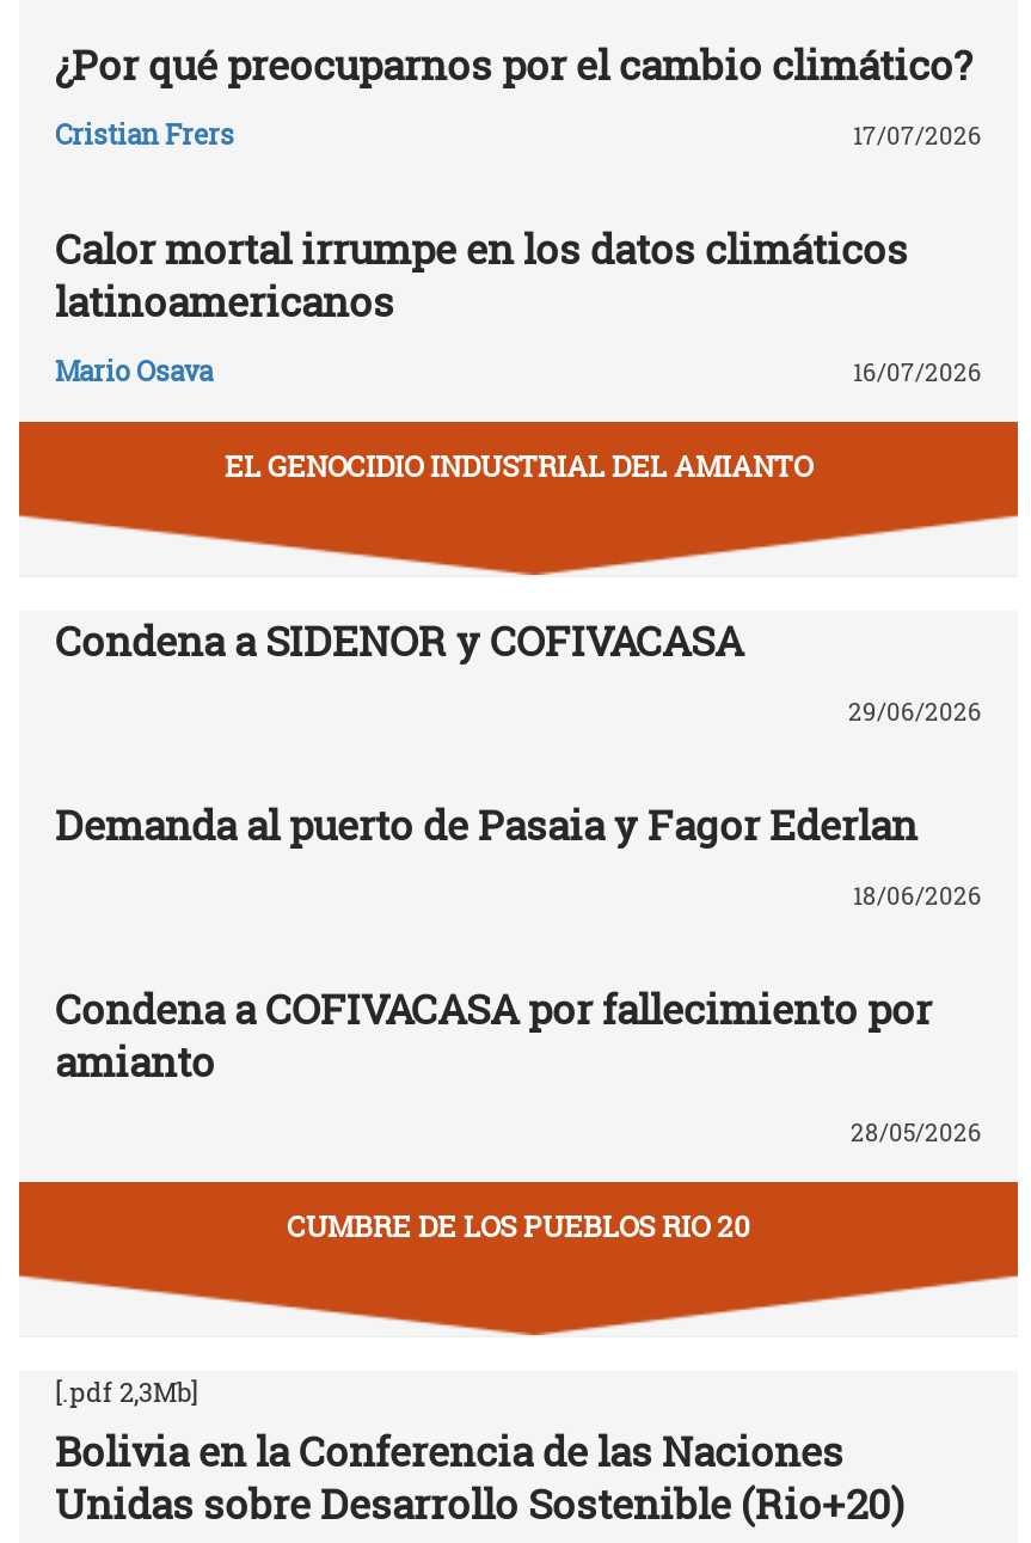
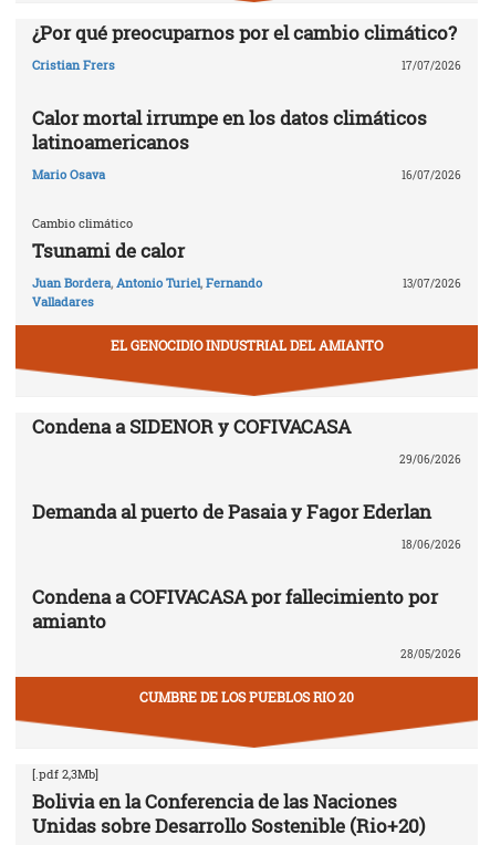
none -> [32,214,262,310] Cambio climático | Tsunami de calor | Juan Bordera, Antonio Turiel, Fernando | Valladares
none -> [403,277,461,291] 13/07/2026

